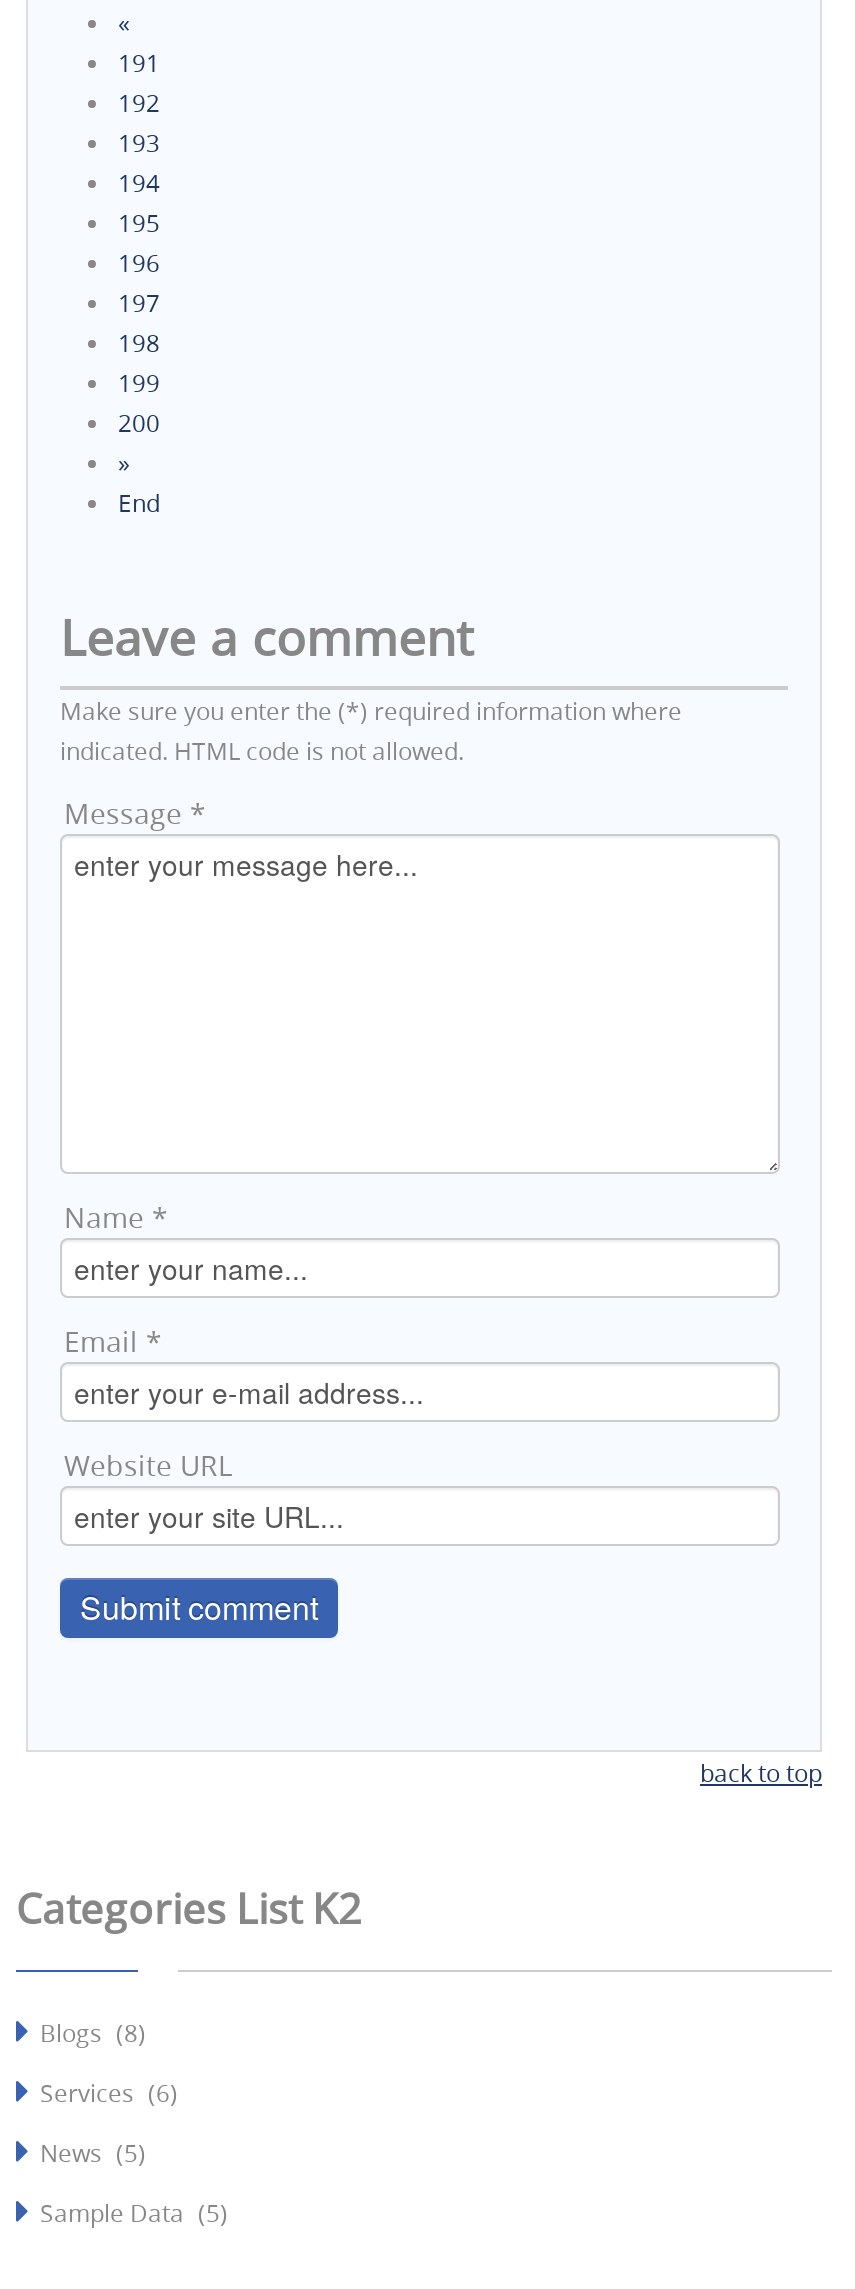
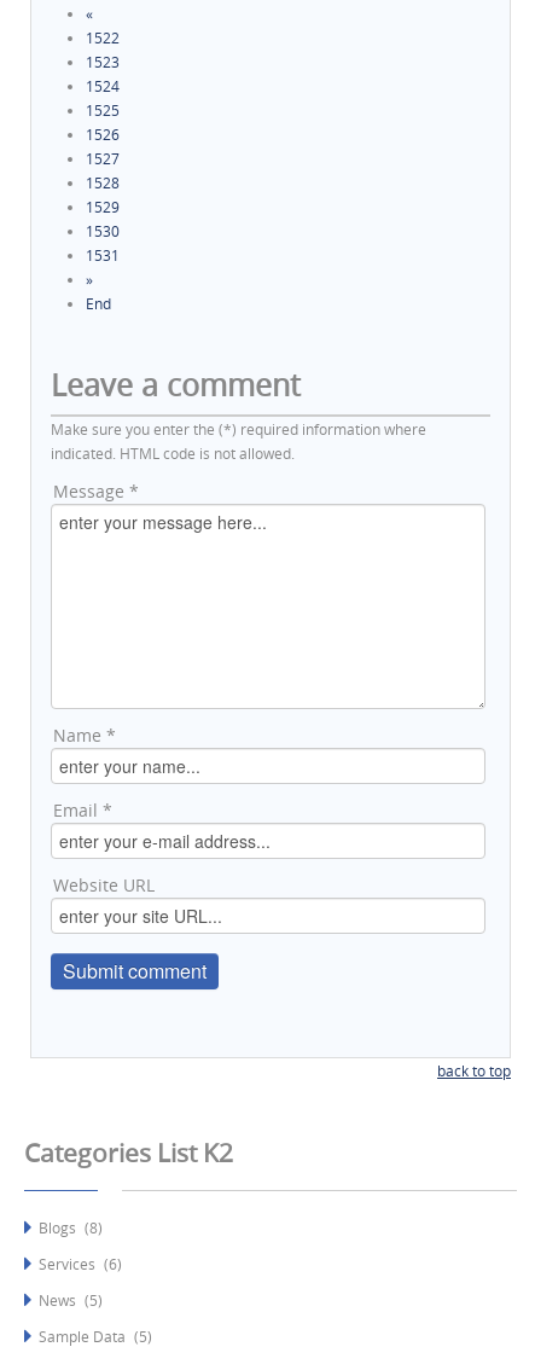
[118,46,160,78] 191 -> [86,28,120,47] 1522
[118,86,160,118] 192 -> [86,52,120,72] 1523
[118,126,160,158] 193 -> [86,76,120,96] 1524
[118,166,160,198] 194 -> [86,101,120,120] 1525
[118,206,160,238] 195 -> [86,125,120,144] 1526
[118,246,160,278] 196 -> [86,149,120,168] 1527
[118,286,160,318] 197 -> [86,173,120,192] 1528
[118,326,160,358] 198 -> [86,197,120,216] 1529
[118,366,160,398] 199 -> [86,221,120,241] 1530
[118,406,160,438] 200 -> [86,245,120,265] 1531

